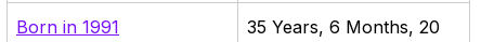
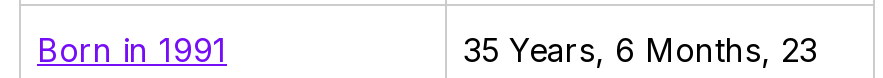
[247,16,440,38] 35 Years, 6 Months, 20 -> [463,30,817,70] 35 Years, 6 Months, 23

